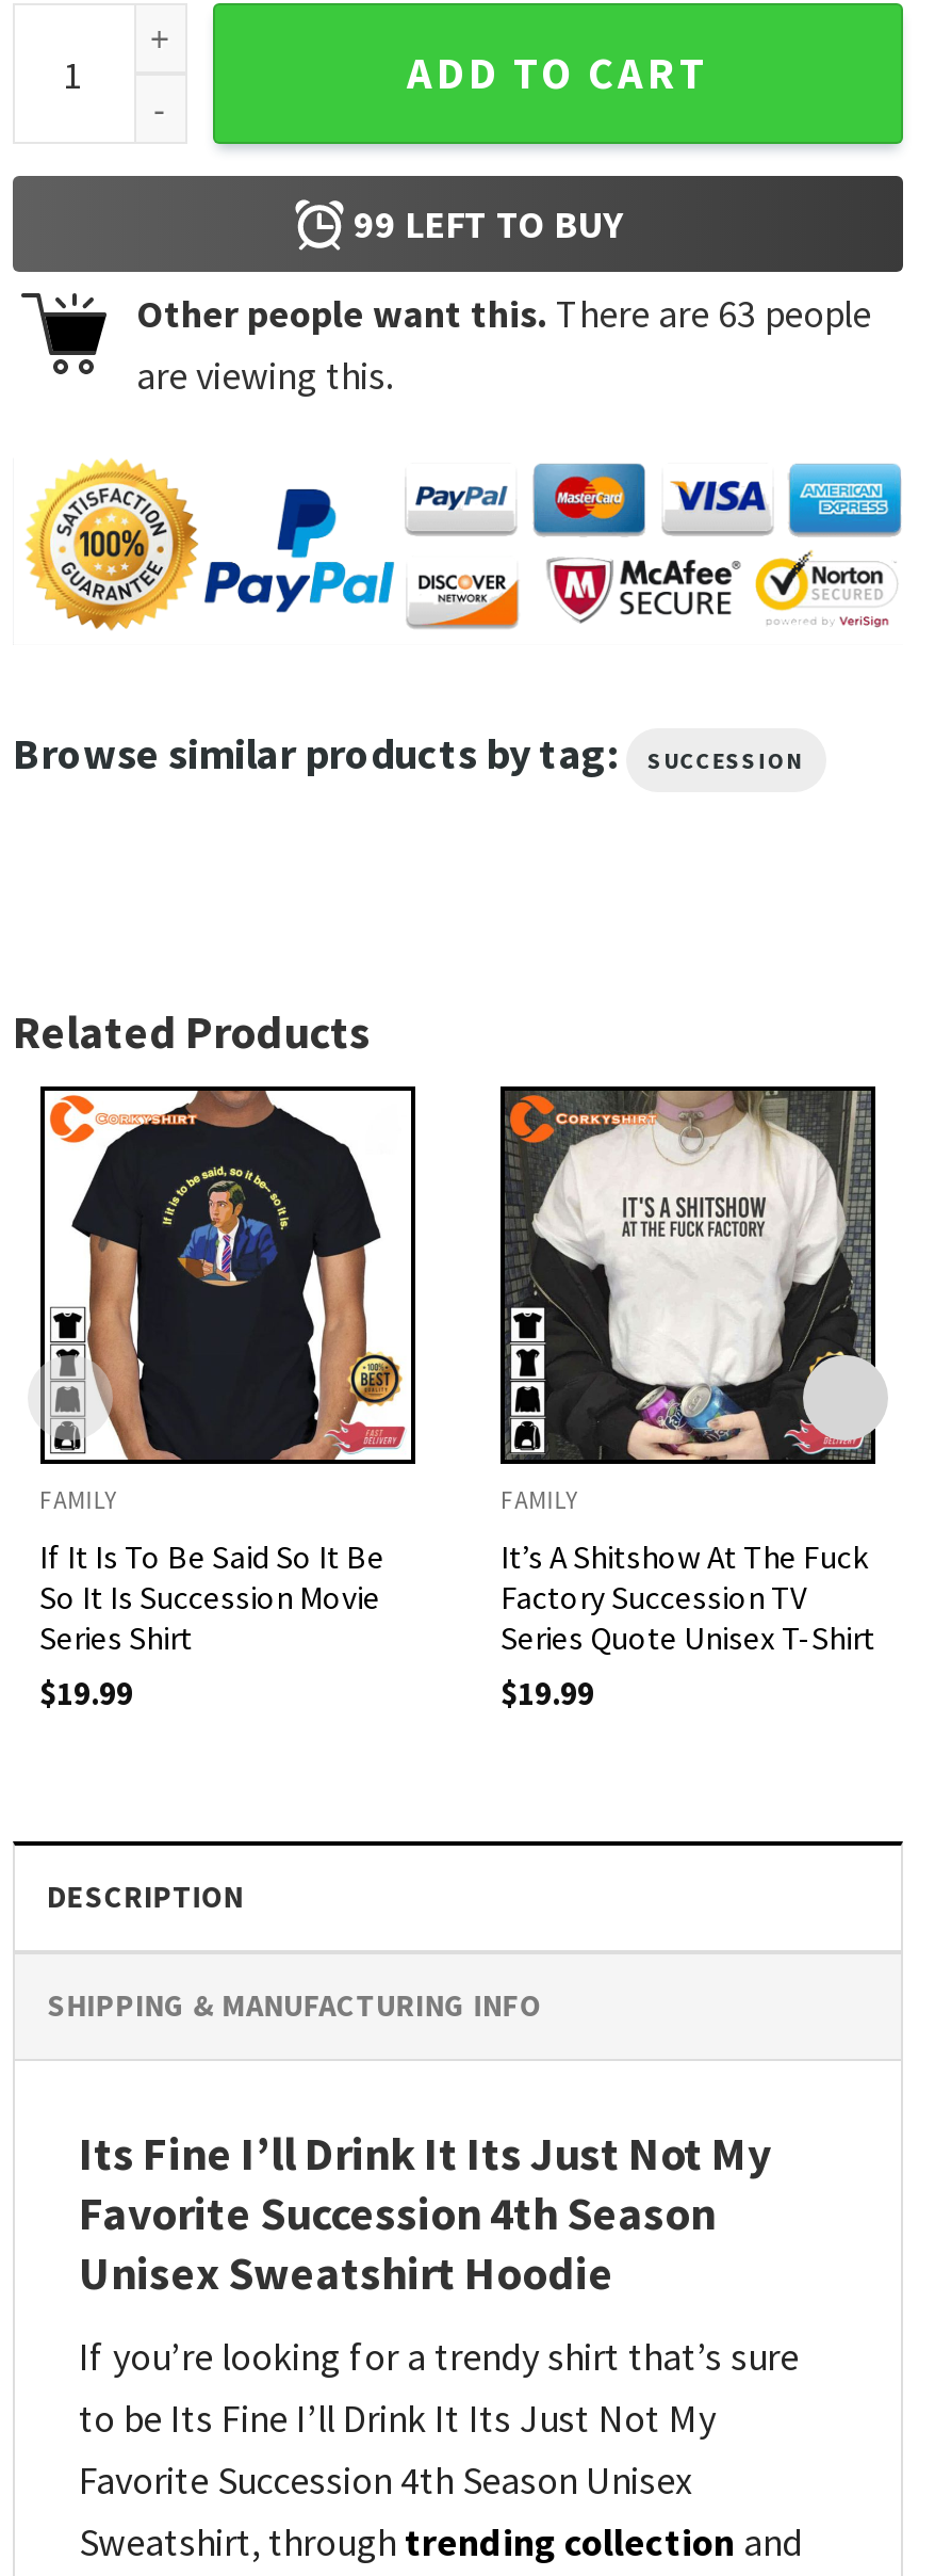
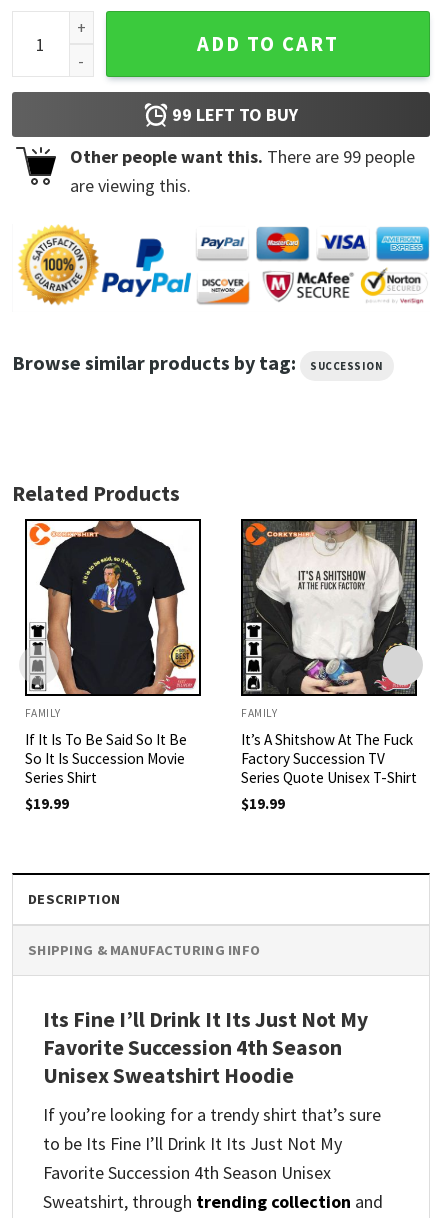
[136,290,871,339] Other people want this. There are 63 people -> [70,145,415,168] Other people want this. There are 99 people

